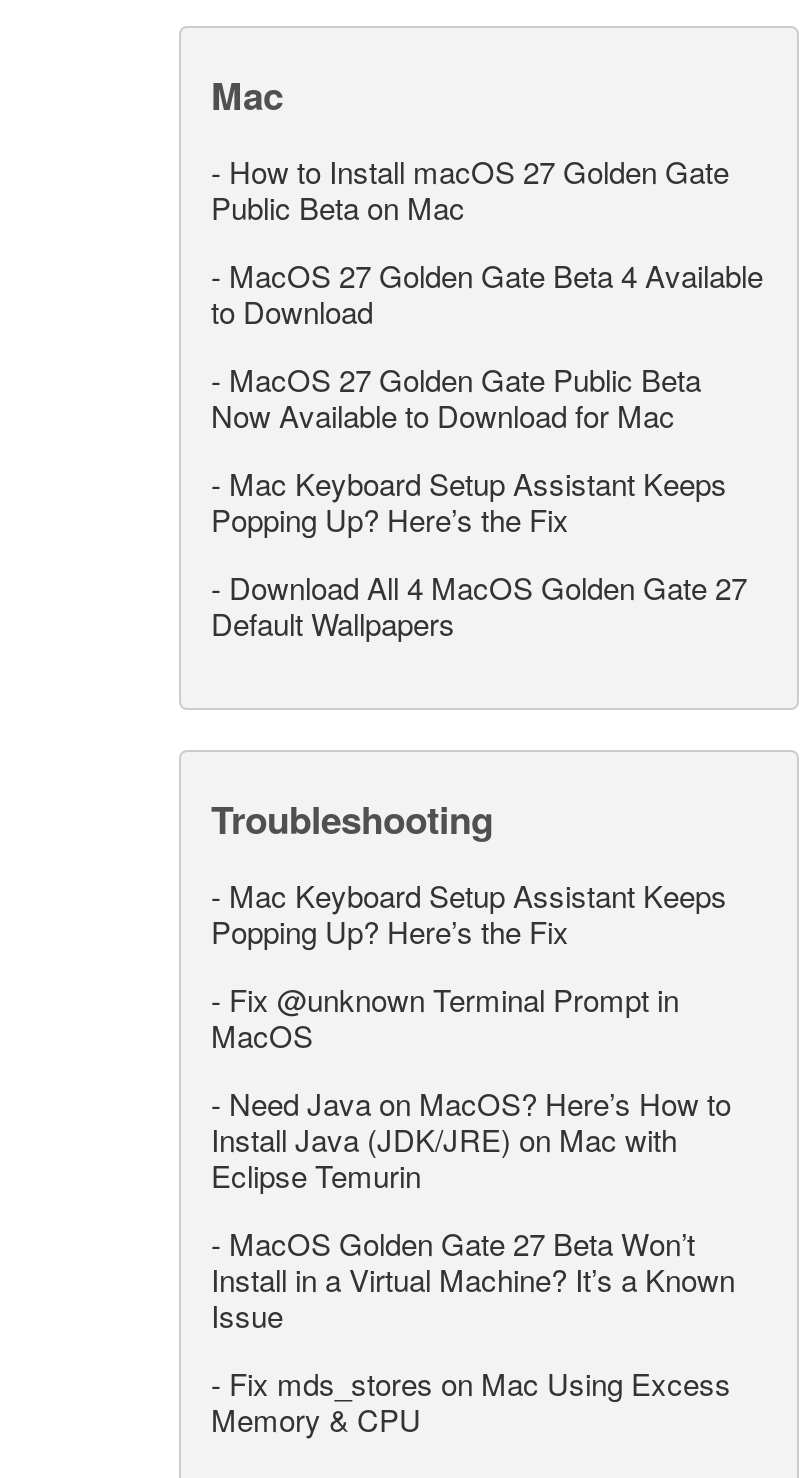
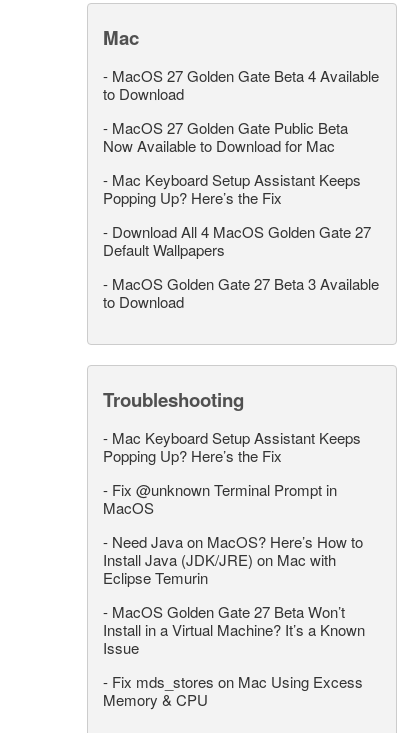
[211,150,729,228] - How to Install macOS 27 Golden Gate | Public Beta on Mac -> none
moved [211,254,763,644] -> [103,65,379,260]: - MacOS 27 Golden Gate Beta 4 Available | to Download | - MacOS 27 Golden Gate Public Beta | Now Available to Download for Mac | - Mac Keyboard Setup Assistant Keeps | Popping Up? Here’s the Fix | - Download All 4 MacOS Golden Gate 27 | Default Wallpapers
none -> [103,273,379,312] - MacOS Golden Gate 27 Beta 3 Available | to Download

